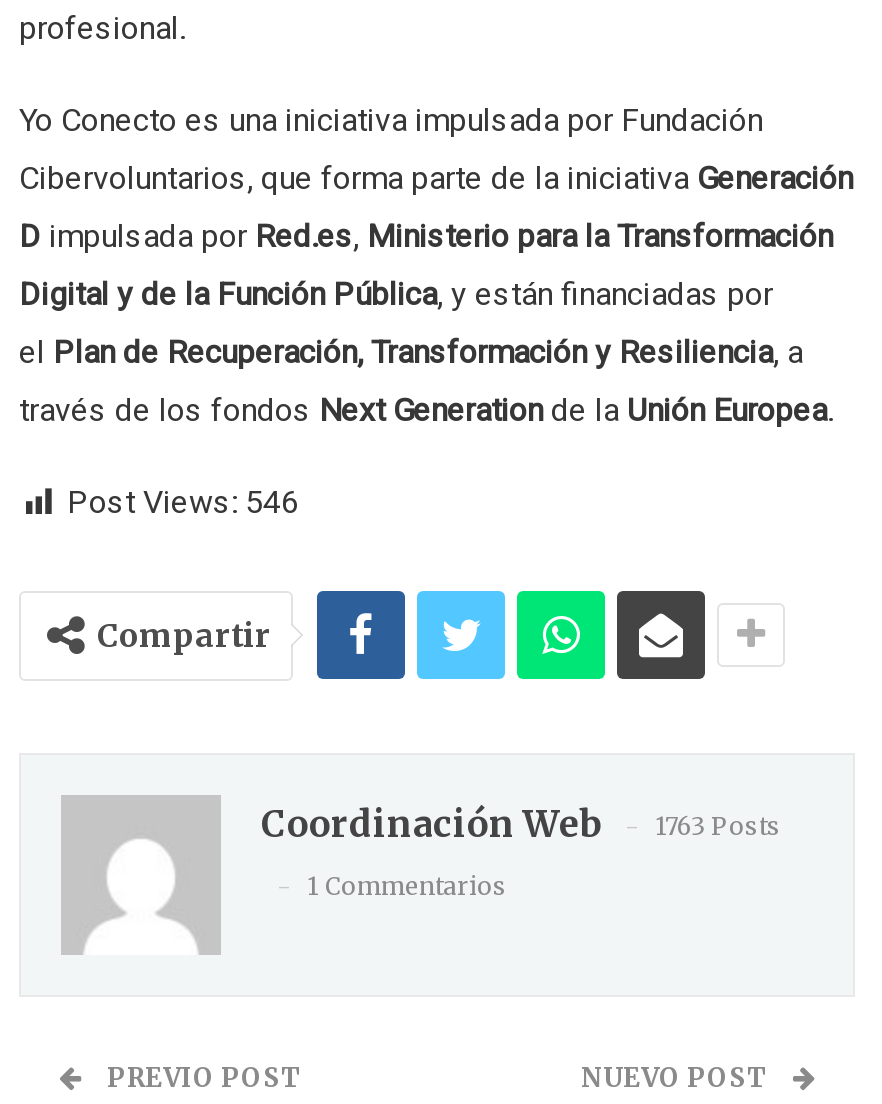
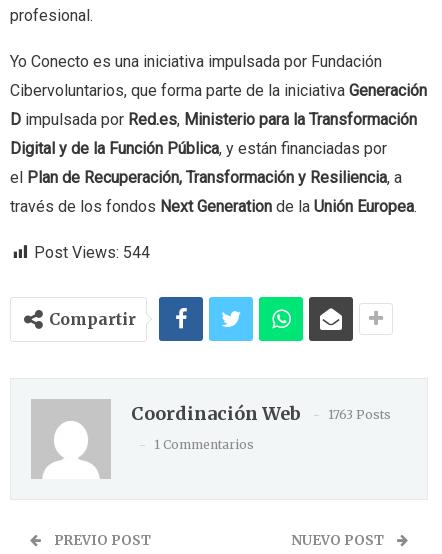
[67,483,299,521] Post Views: 546 -> [34,243,150,262] Post Views: 544

